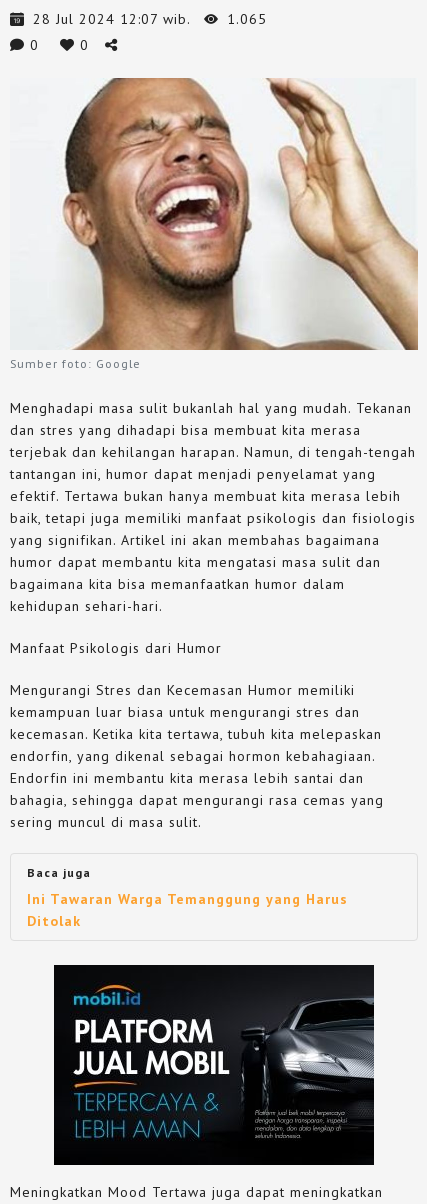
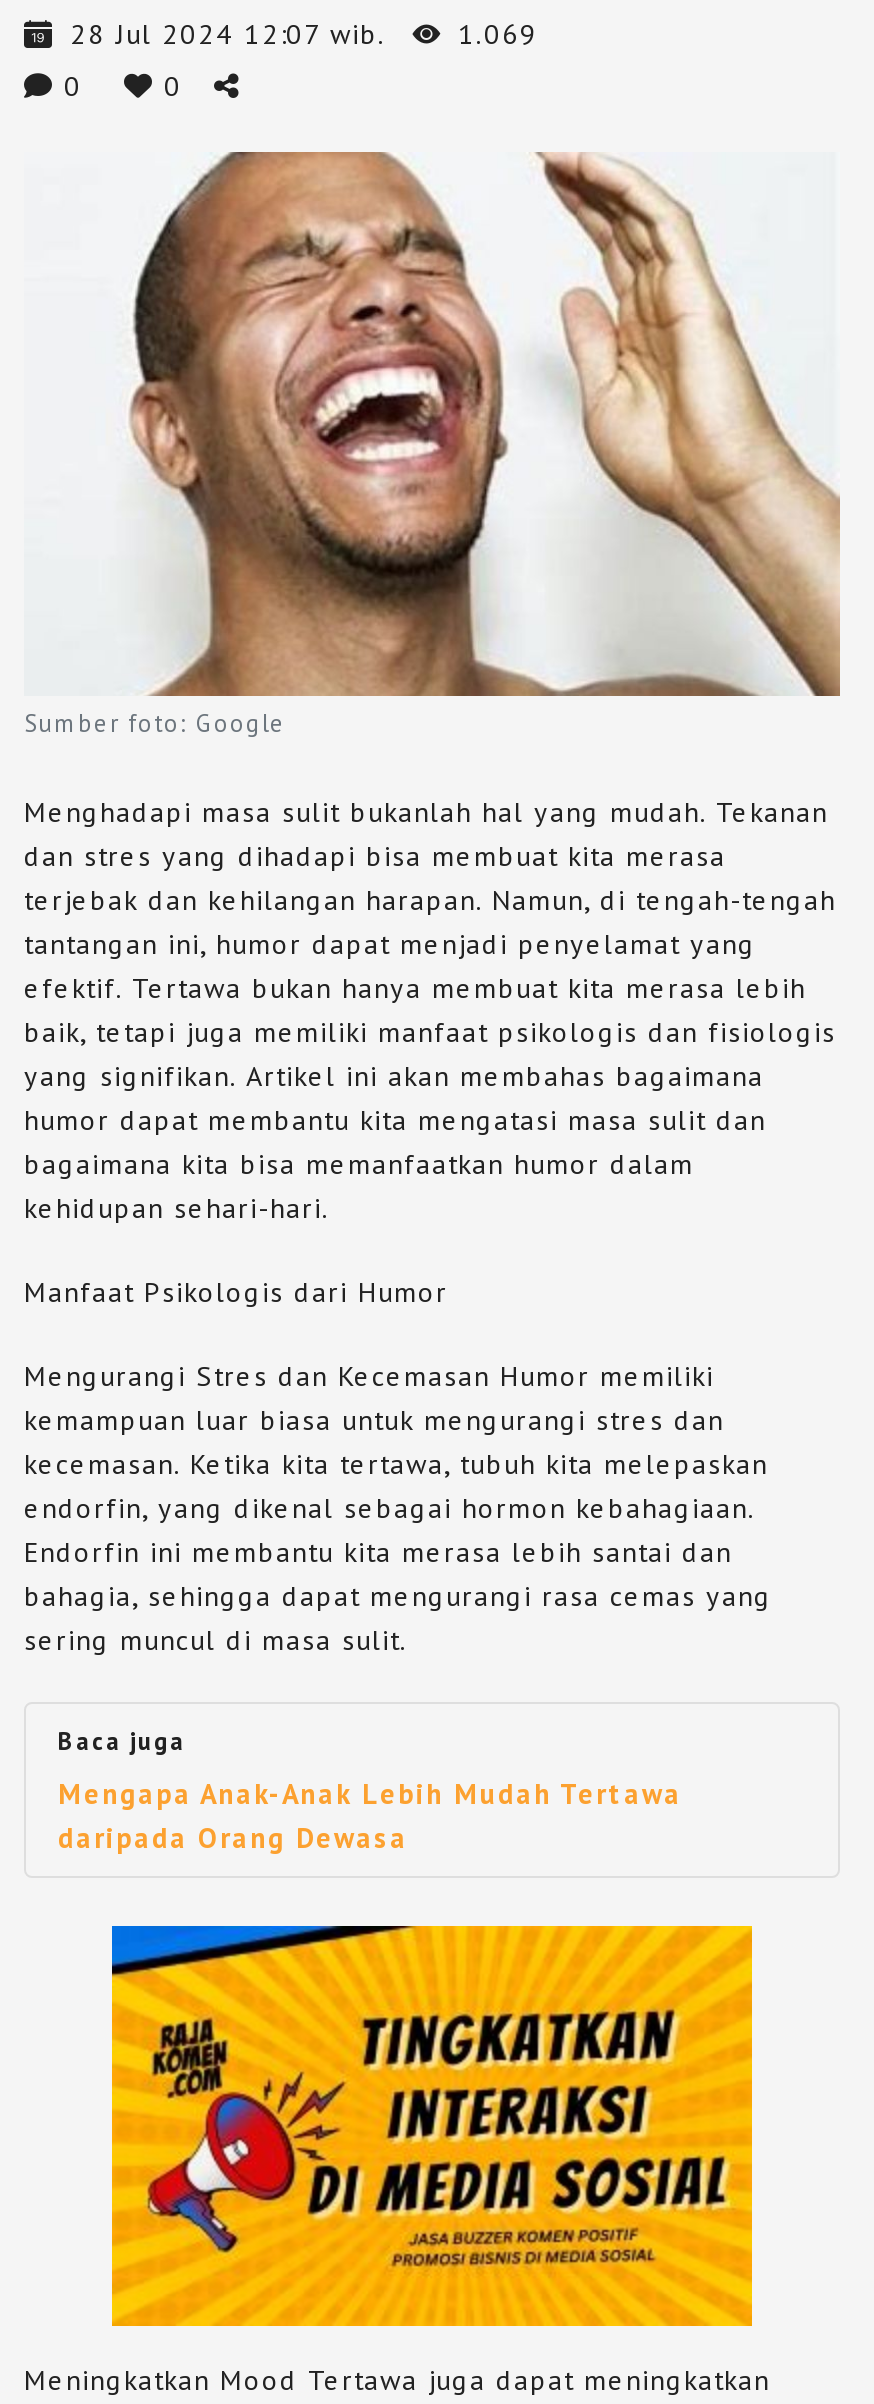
[33,10,267,28] 28 Jul 2024 12:07 wib. 1.065 -> [70,16,538,52] 28 Jul 2024 12:07 wib. 1.069
[27,890,348,930] Ini Tawaran Warga Temanggung yang Harus | Ditolak -> [58,1777,682,1857] Mengapa Anak-Anak Lebih Mudah Tertawa | daripada Orang Dewasa
[53,964,375,1166] [image] -> [110,1924,754,2328] [image]

